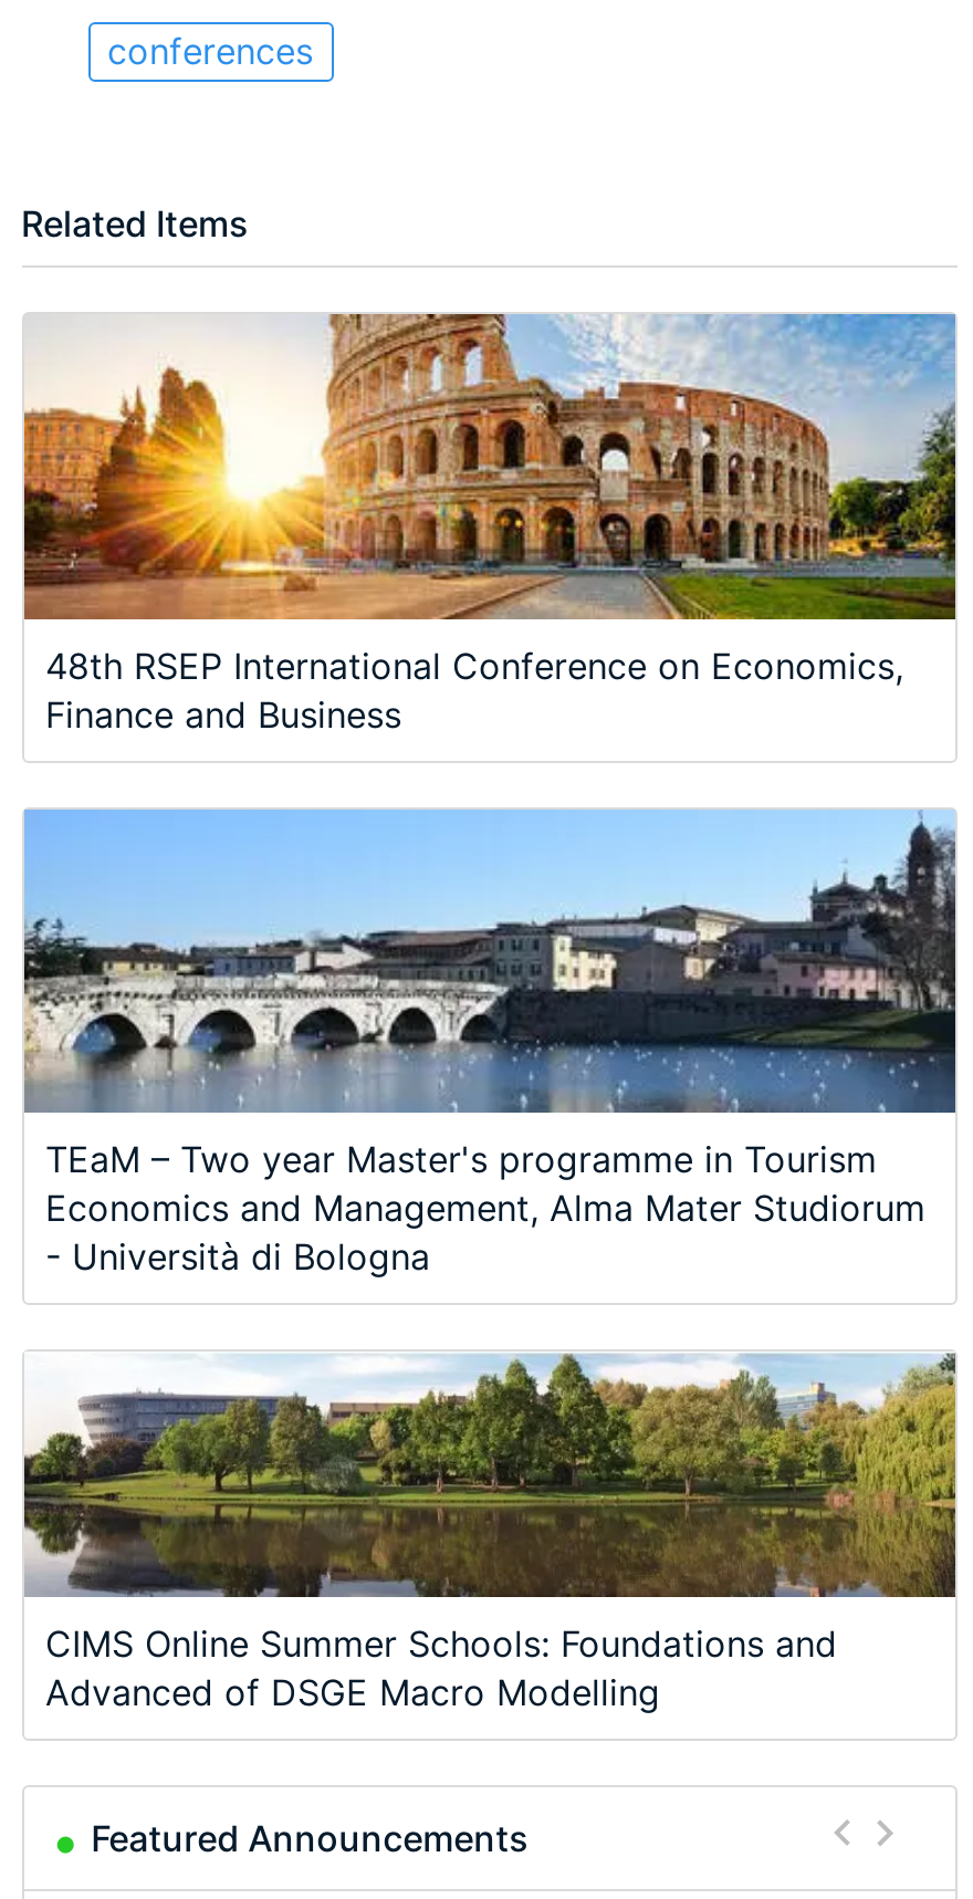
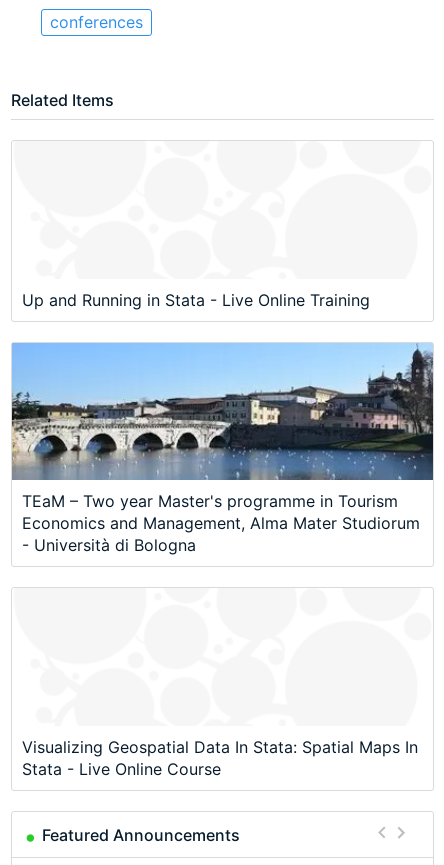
[22,312,958,622] [image] -> none
[45,643,903,736] 48th RSEP International Conference on Economics, | Finance and Business -> [21,290,369,310] Up and Running in Stata - Live Online Training
moved [20,810,960,1279] -> [10,343,435,555]: [image] | TEaM – Two year Master's programme in Tourism | Economics and Management, Alma Mater Studiorum | - Università di Bologna
[22,1352,958,1601] [image] -> none
[45,1622,837,1715] CIMS Online Summer Schools: Foundations and | Advanced of DSGE Macro Modelling -> [21,737,417,779] Visualizing Geospatial Data In Stata: Spatial Maps In | Stata - Live Online Course

